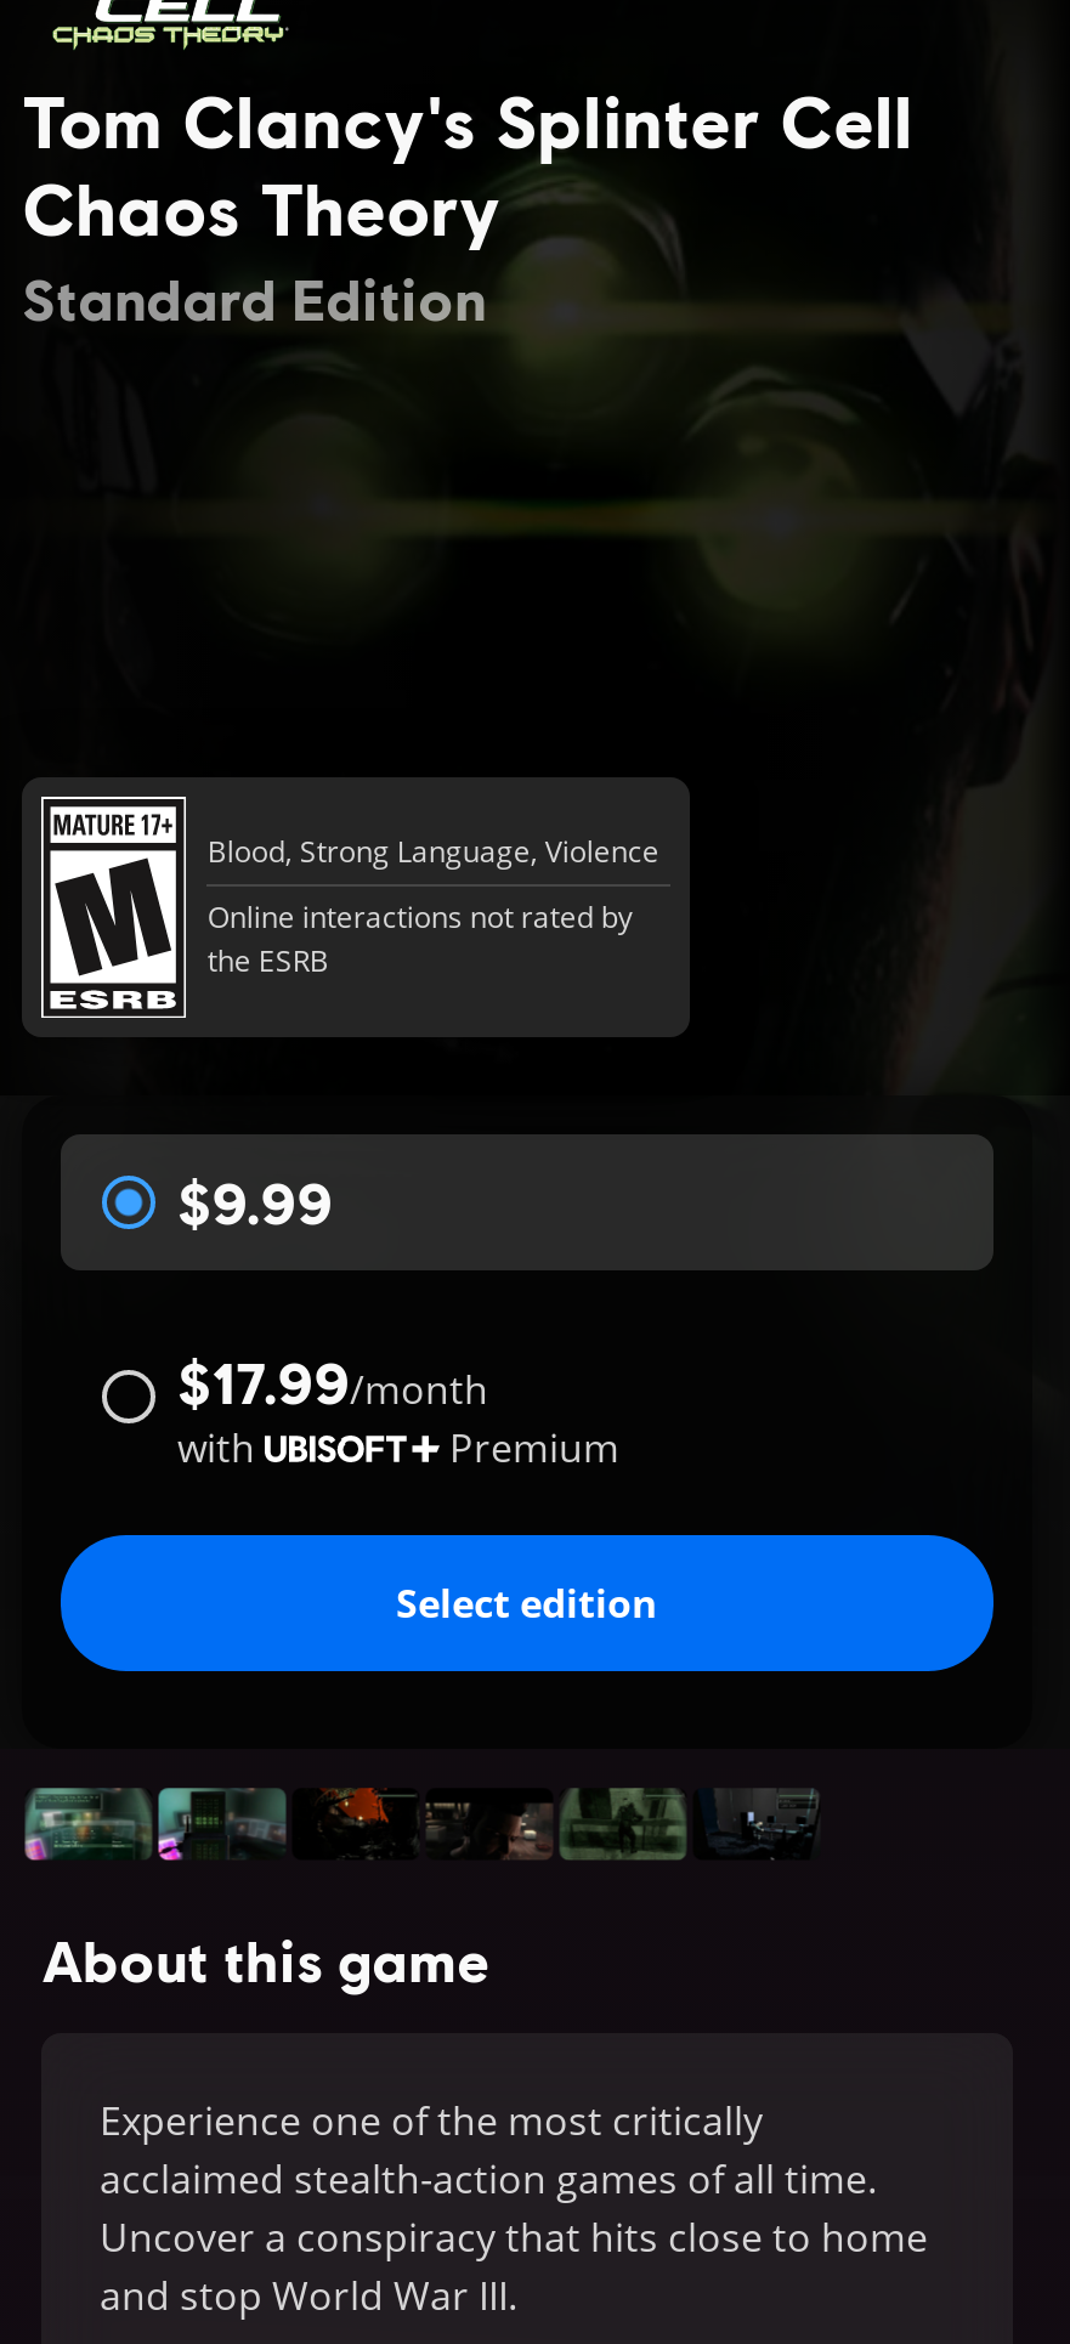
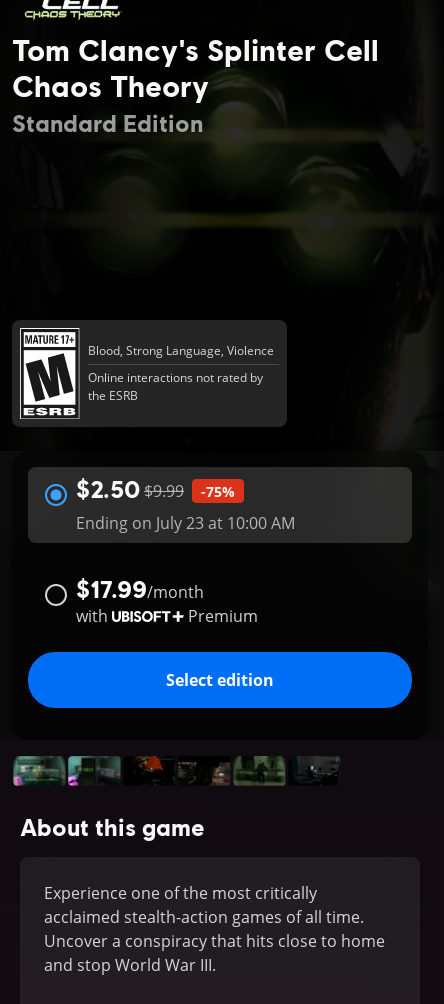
[177,1166,333,1236] $9.99 -> [76,474,295,534] $2.50 $9.99 | -75% | Ending on July 23 at 10:00 AM

